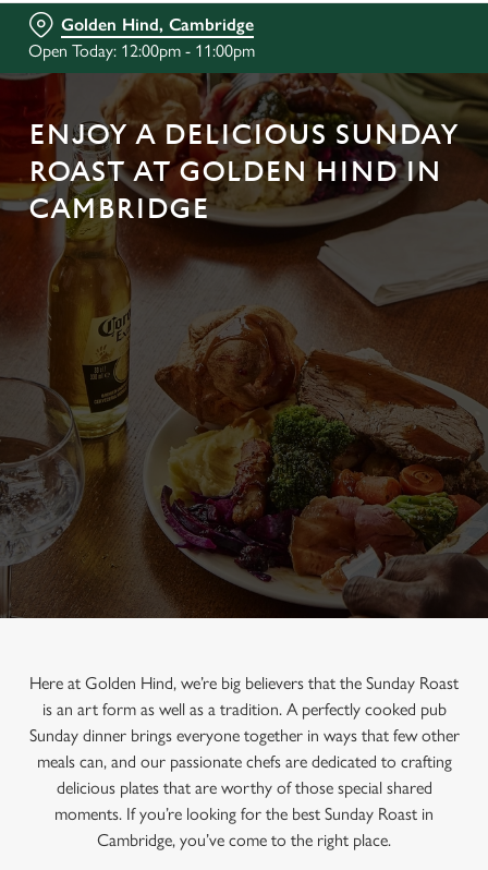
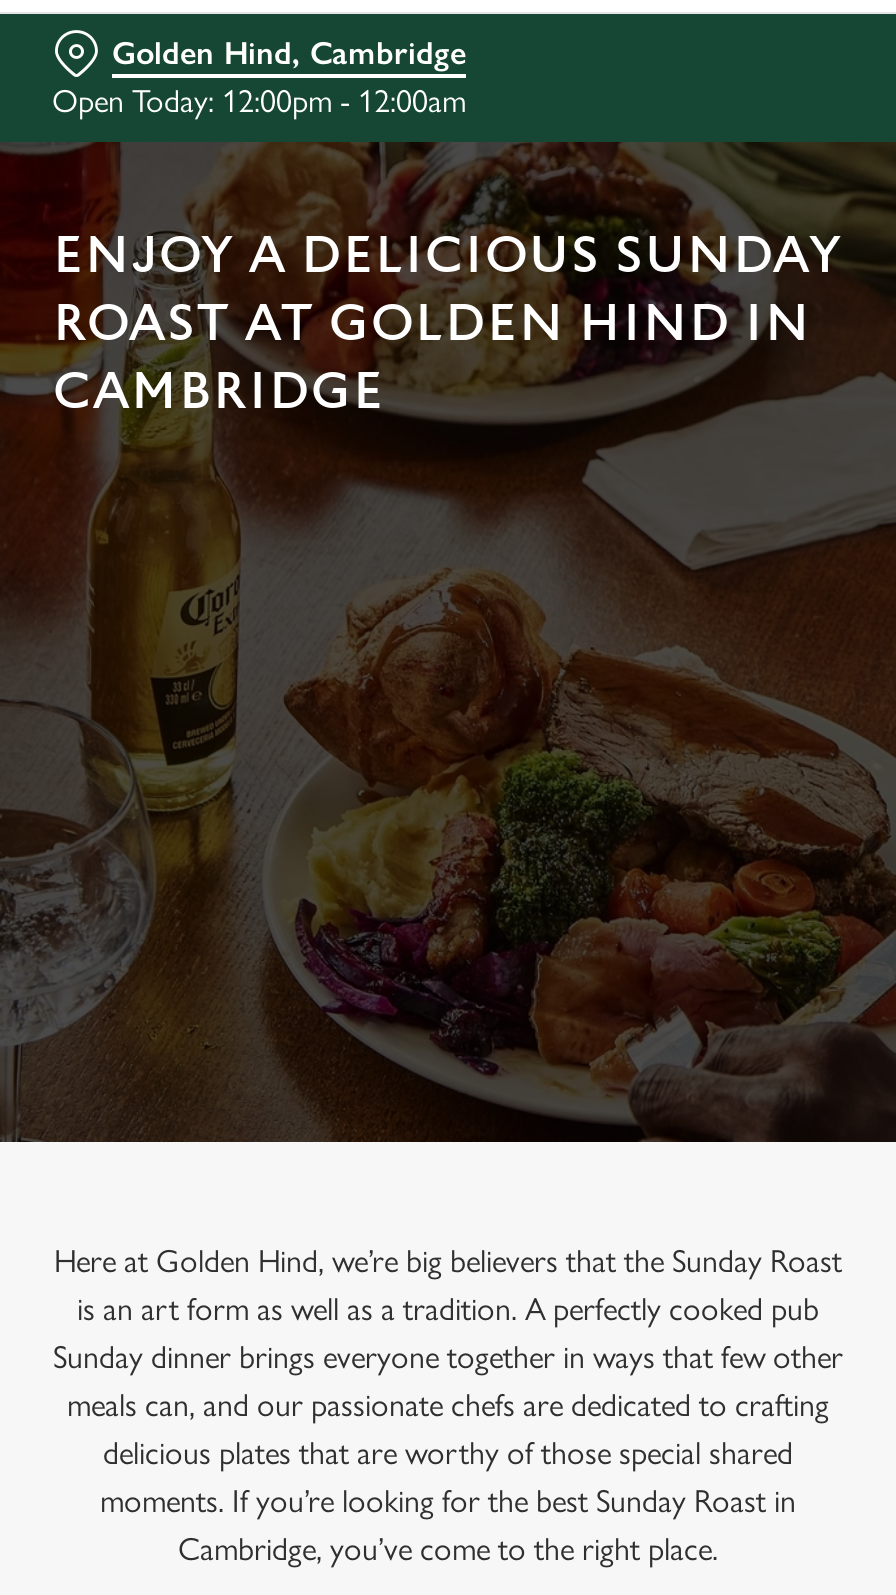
[28,40,255,61] Open Today: 12:00pm - 11:00pm -> [52,82,466,120] Open Today: 12:00pm - 12:00am

